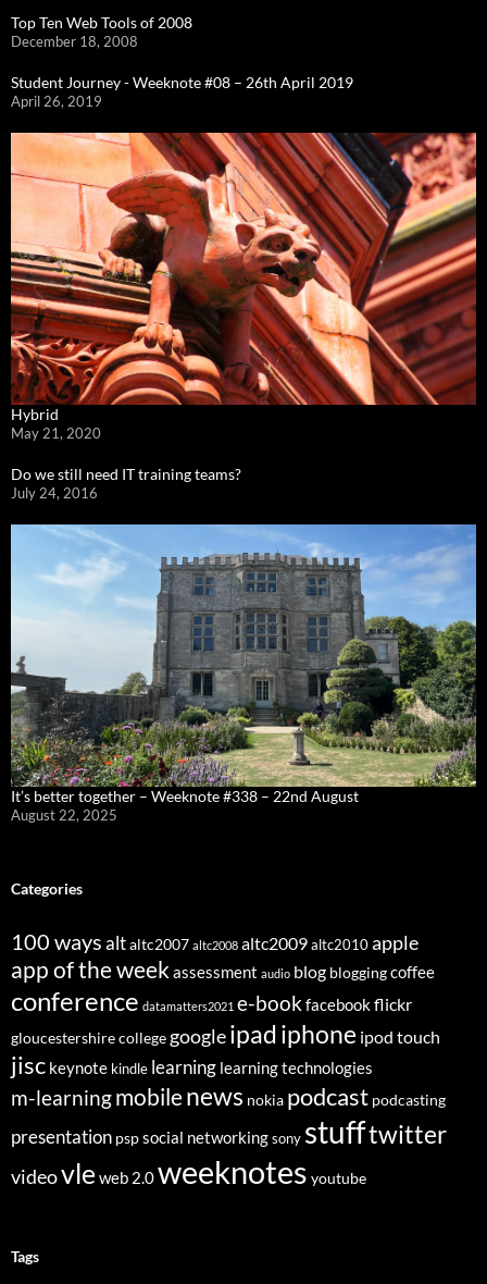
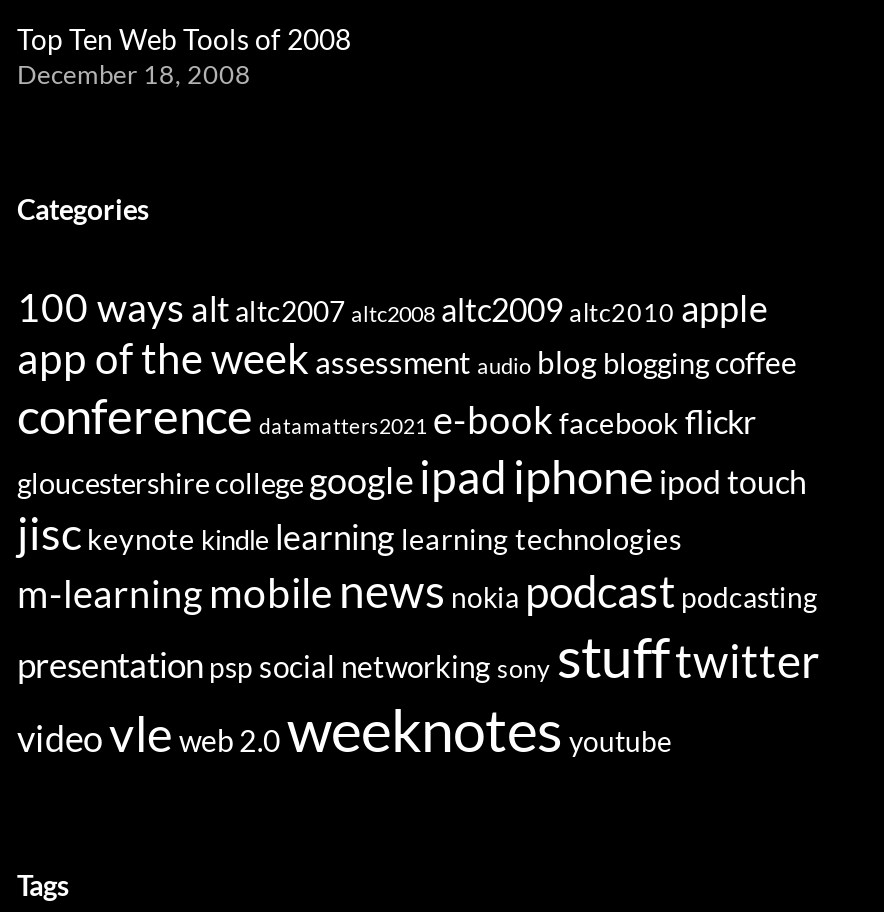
[11,73,353,110] Student Journey - Weeknote #08 – 26th April 2019 | April 26, 2019 -> none
[10,132,477,502] [image] | Hybrid | May 21, 2020 | Do we still need IT training teams? | July 24, 2016 -> none
[10,523,477,823] [image] | It’s better together – Weeknote #338 – 22nd August | August 22, 2025 -> none

